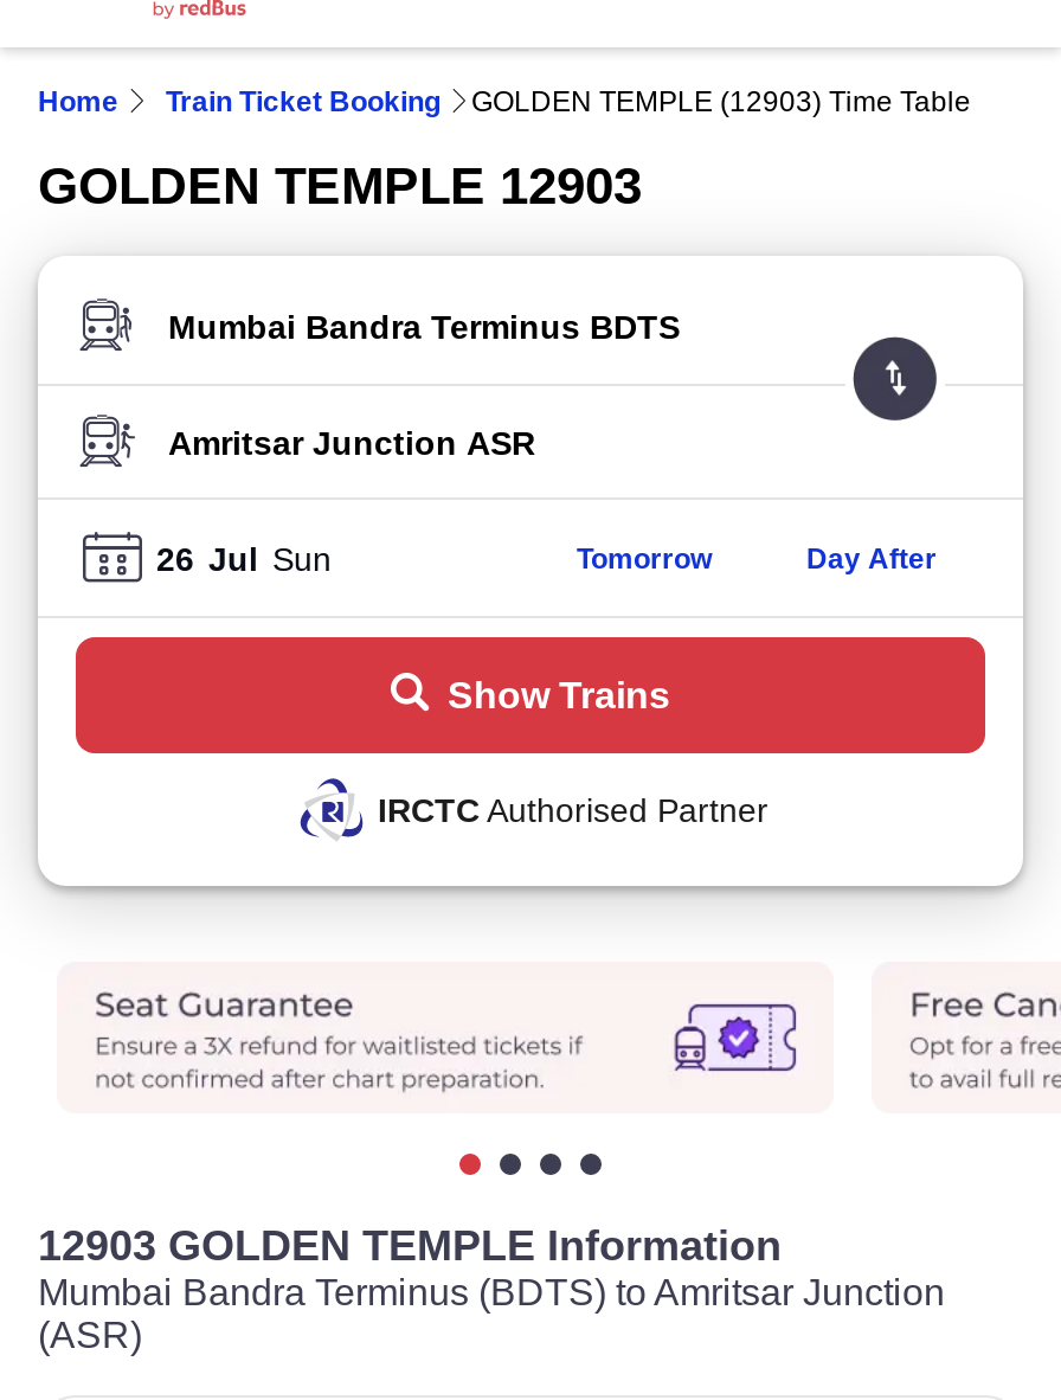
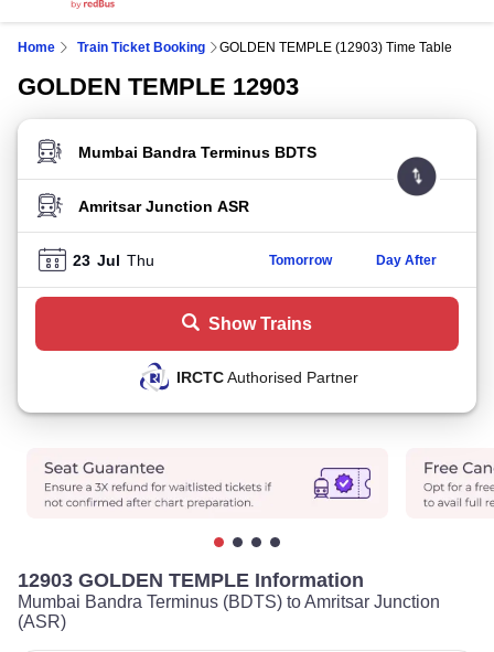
[156,539,332,577] 26 Jul Sun -> [73,251,154,269] 23 Jul Thu

